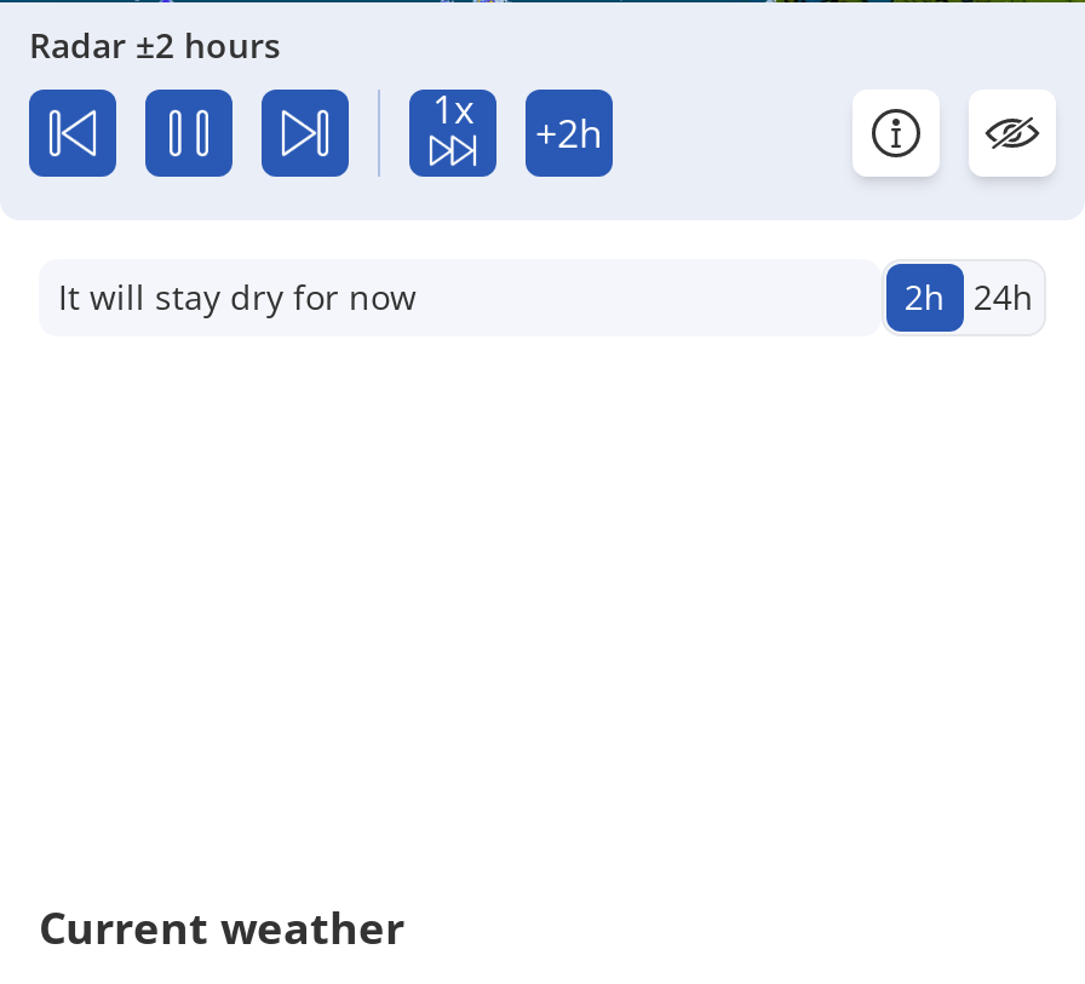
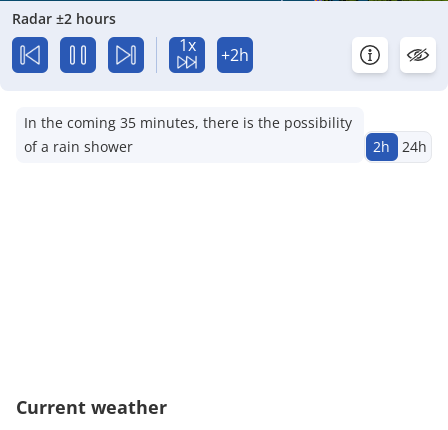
[58,273,417,319] It will stay dry for now -> [24,113,352,156] In the coming 35 minutes, there is the possibility | of a rain shower

